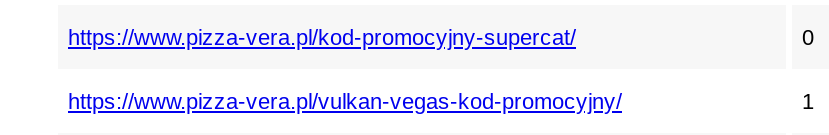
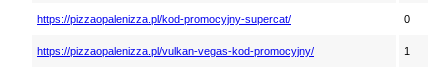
[68,24,576,48] https://www.pizza-vera.pl/kod-promocyjny-supercat/ -> [37,13,291,25] https://pizzaopalenizza.pl/kod-promocyjny-supercat/
[68,88,622,112] https://www.pizza-vera.pl/vulkan-vegas-kod-promocyjny/ -> [37,45,314,57] https://pizzaopalenizza.pl/vulkan-vegas-kod-promocyjny/

